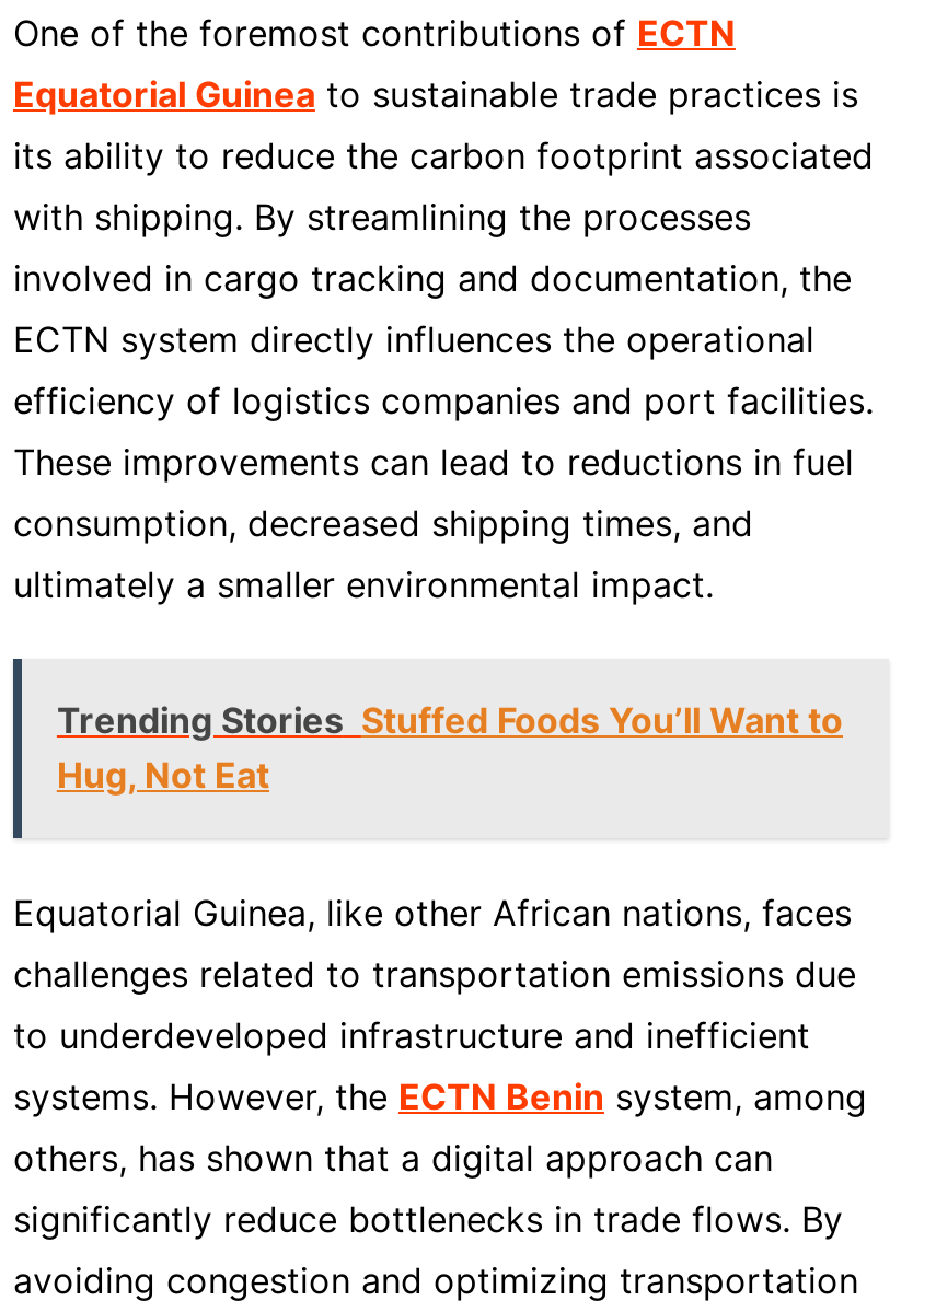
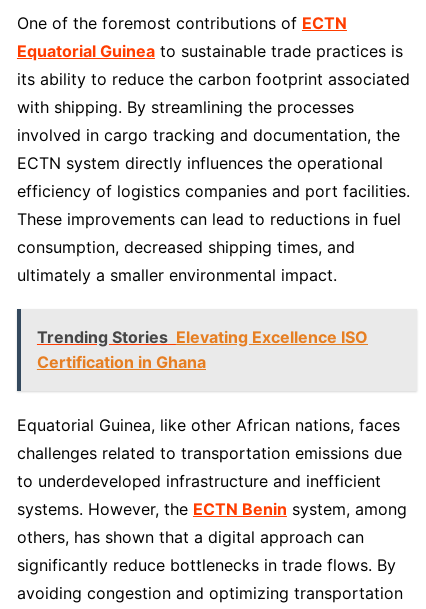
[57,698,843,797] Trending Stories Stuffed Foods You’ll Want to | Hug, Not Eat -> [37,327,368,372] Trending Stories Elevating Excellence ISO | Certification in Ghana

